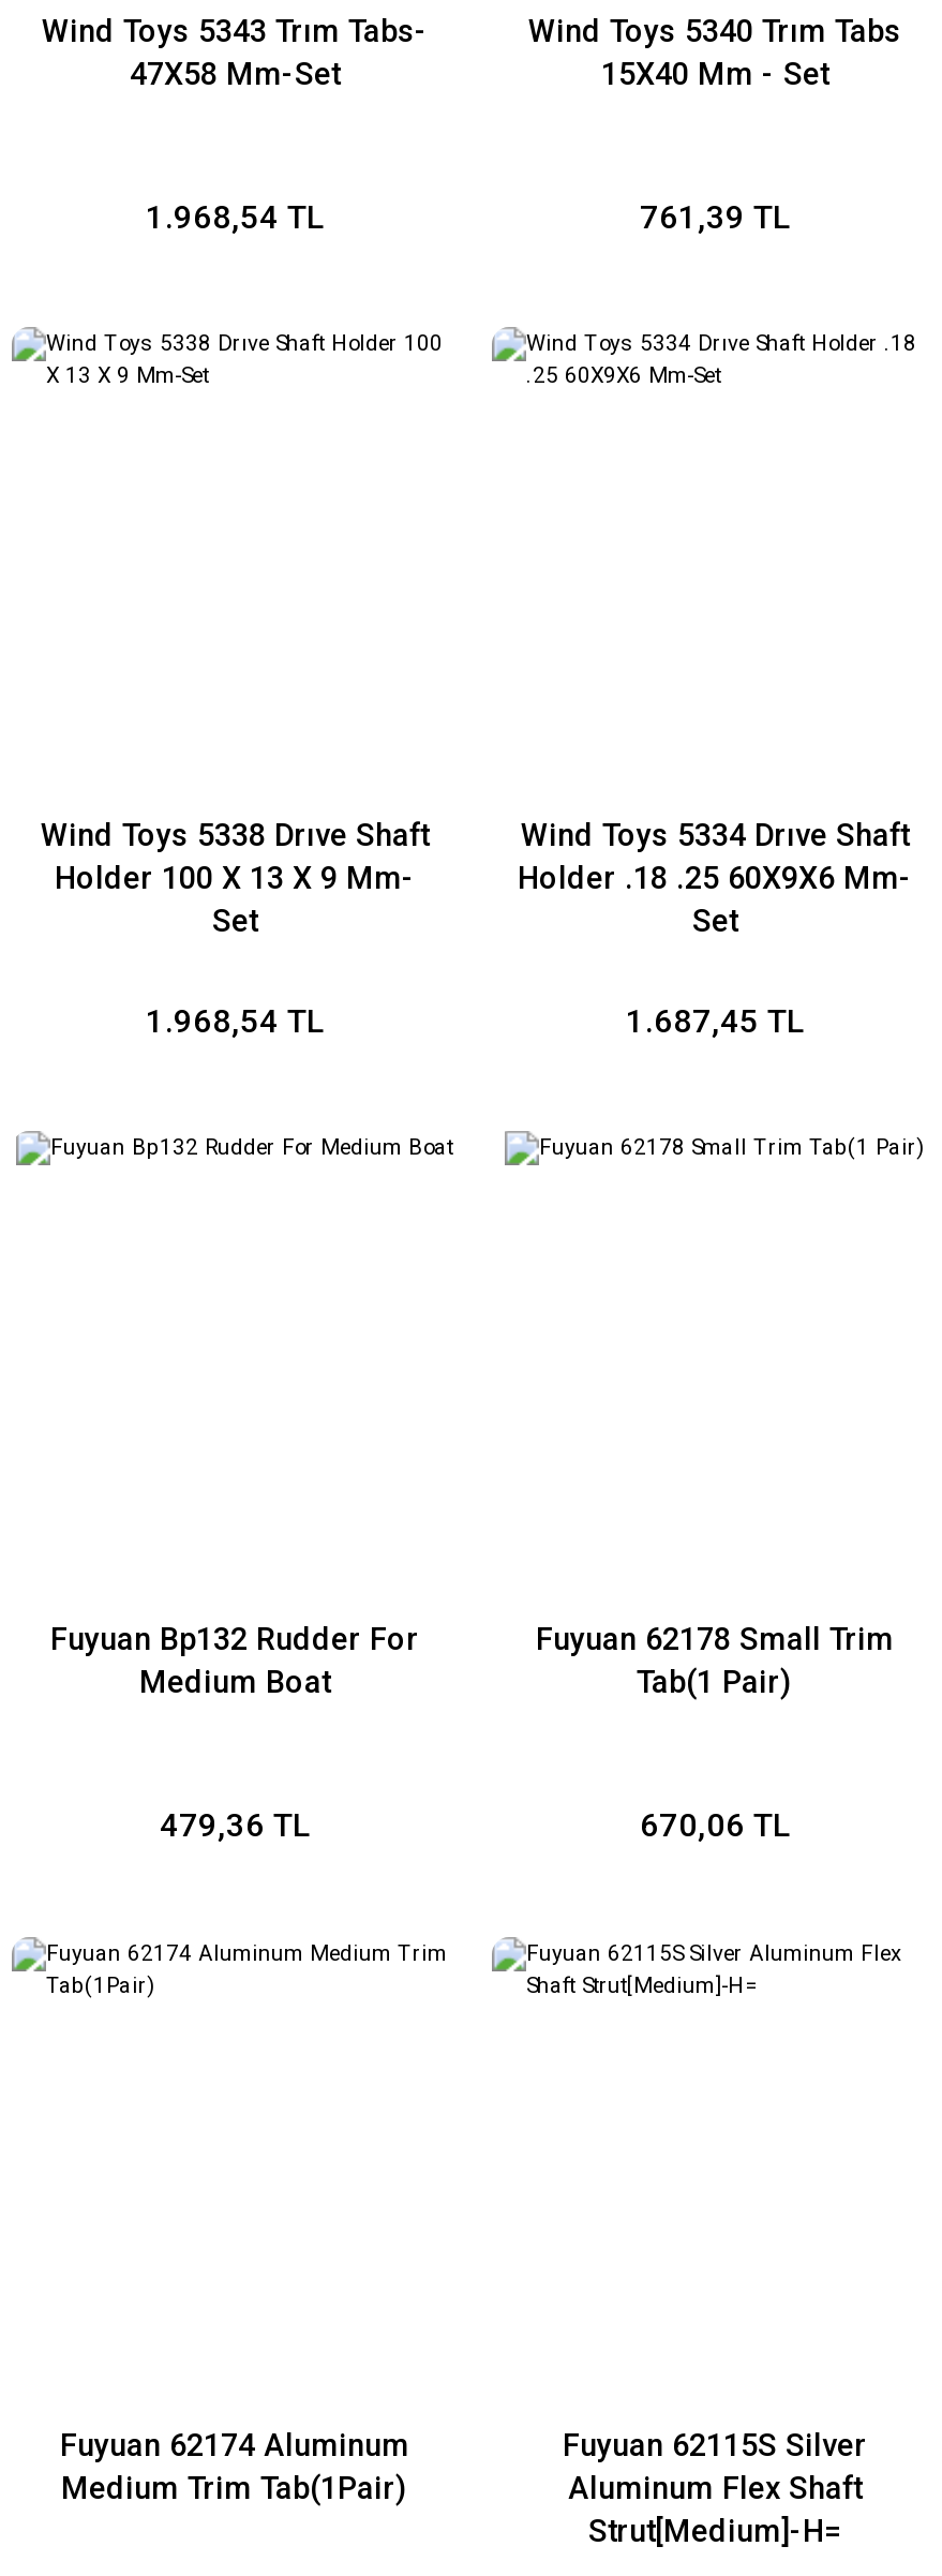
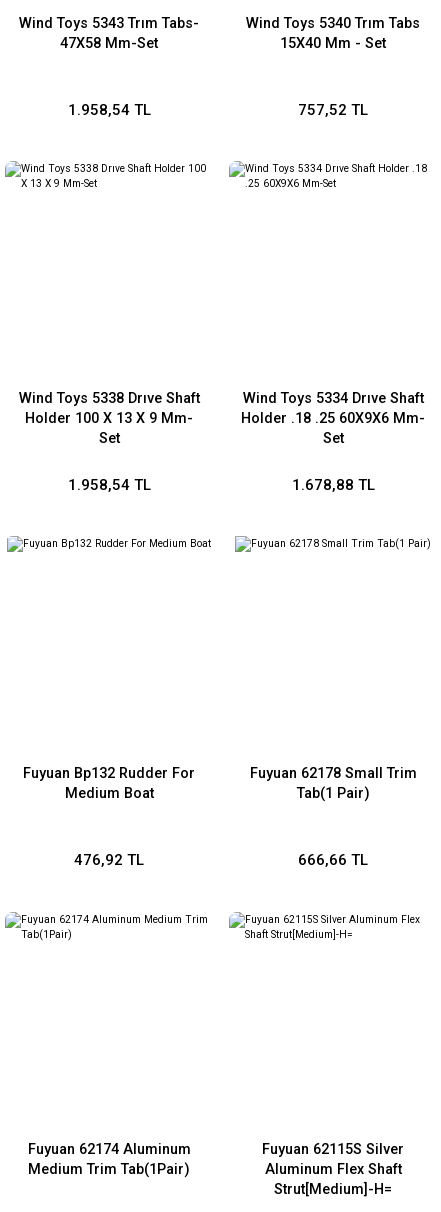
[146,198,324,236] 1.968,54 TL -> [67,101,150,119] 1.958,54 TL
[640,198,790,236] 761,39 TL -> [298,101,368,119] 757,52 TL
[146,1002,324,1041] 1.968,54 TL -> [67,476,150,494] 1.958,54 TL
[626,1002,804,1041] 1.687,45 TL -> [291,476,374,494] 1.678,88 TL
[160,1807,310,1845] 479,36 TL -> [74,851,144,869] 476,92 TL
[640,1807,790,1845] 670,06 TL -> [298,851,368,869] 666,66 TL

